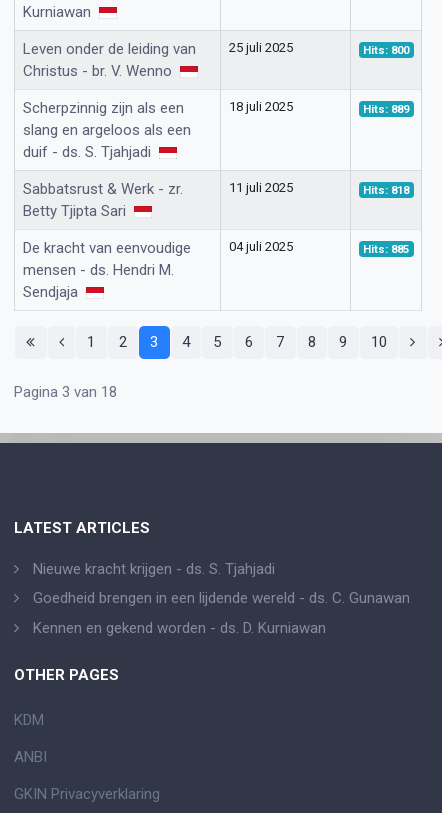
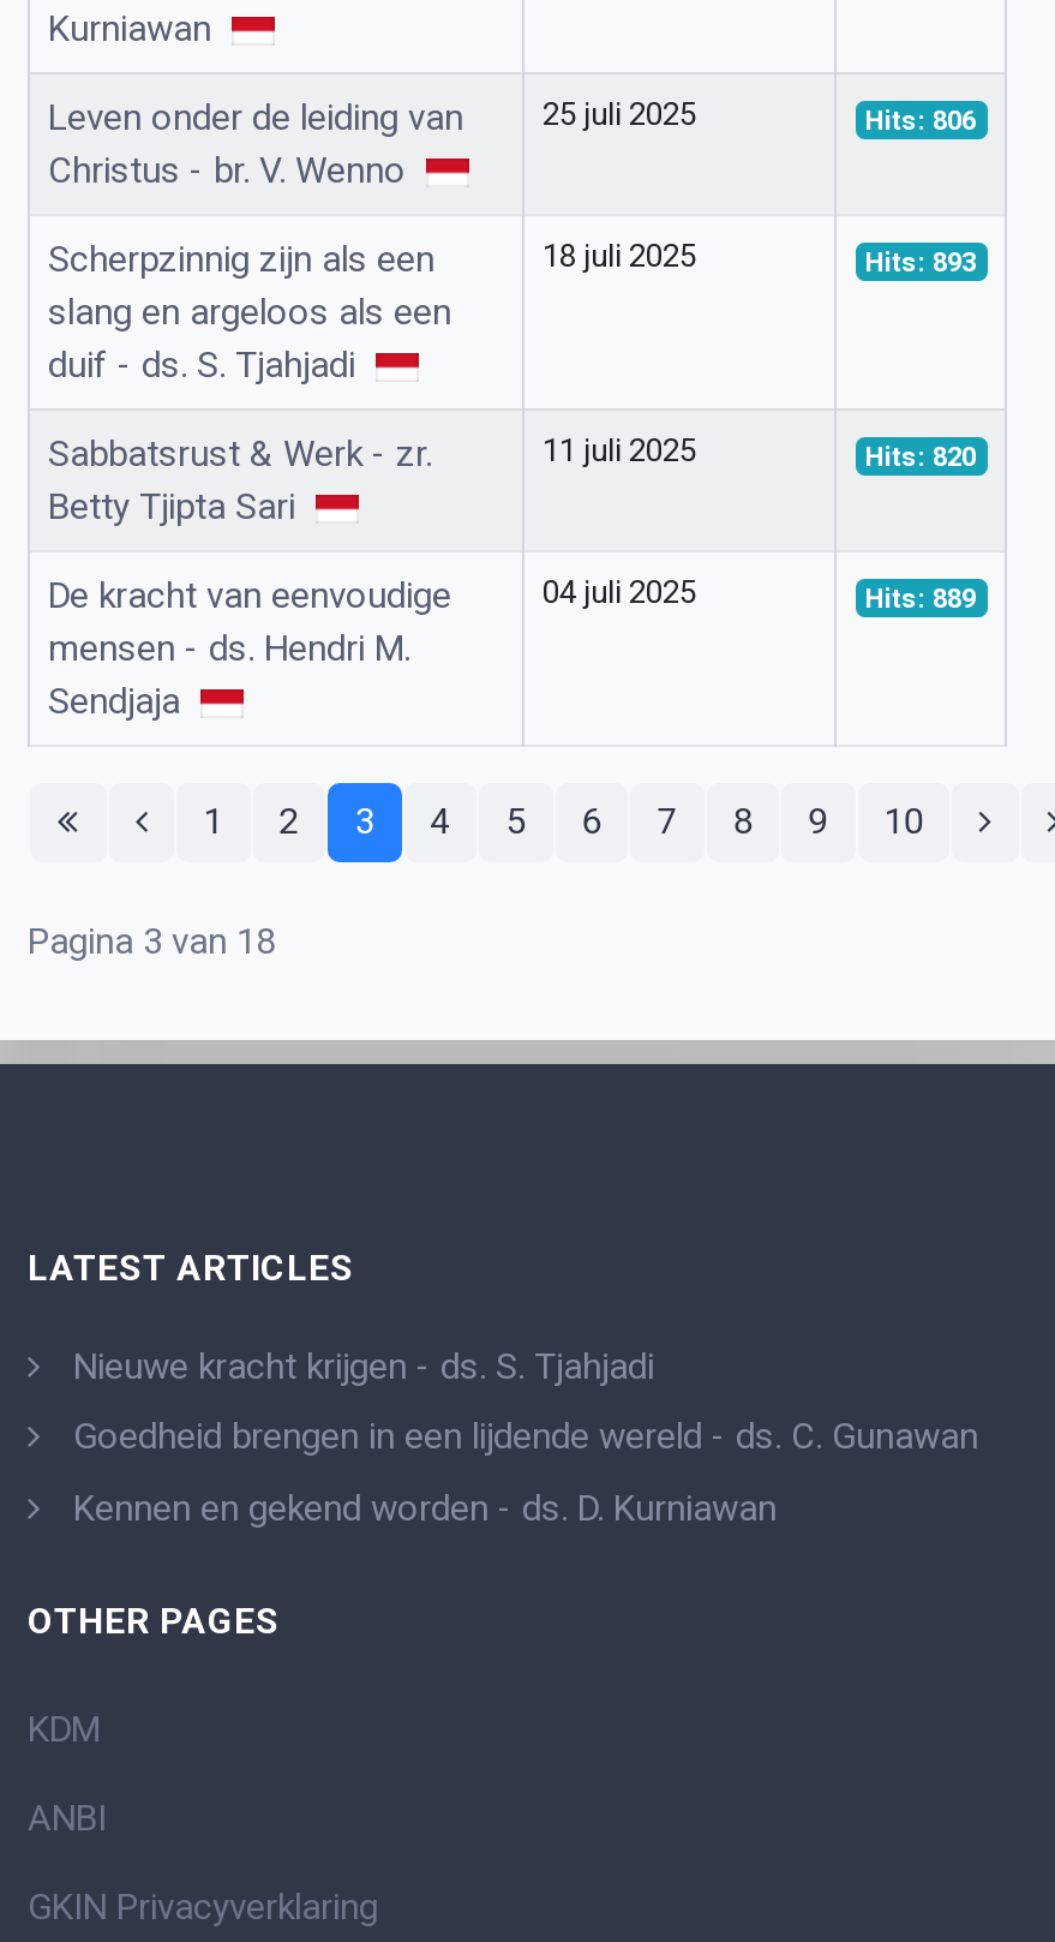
[363,43,409,56] Hits: 800 -> [865,104,976,136] Hits: 806
[363,102,409,115] Hits: 889 -> [865,246,976,277] Hits: 893
[363,183,409,196] Hits: 818 -> [865,441,976,472] Hits: 820
[363,242,409,255] Hits: 885 -> [865,582,976,614] Hits: 889

